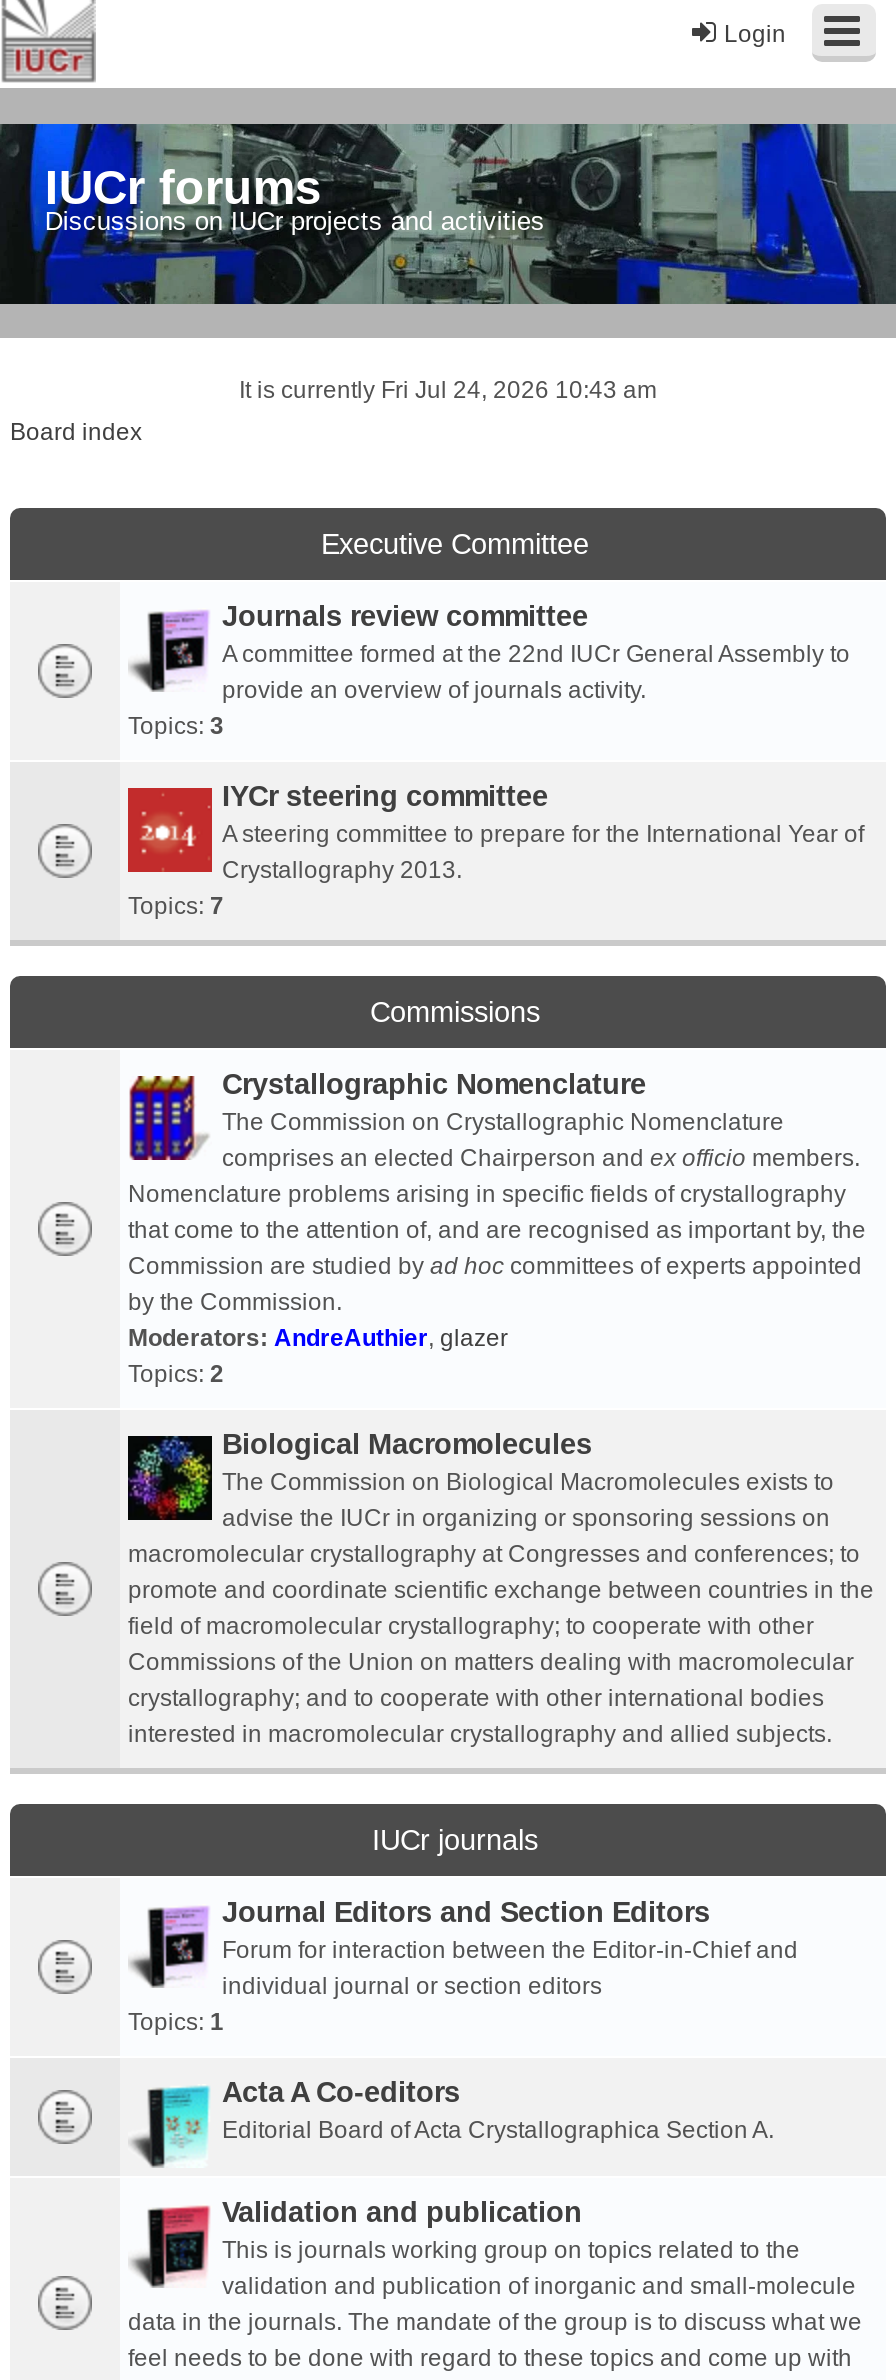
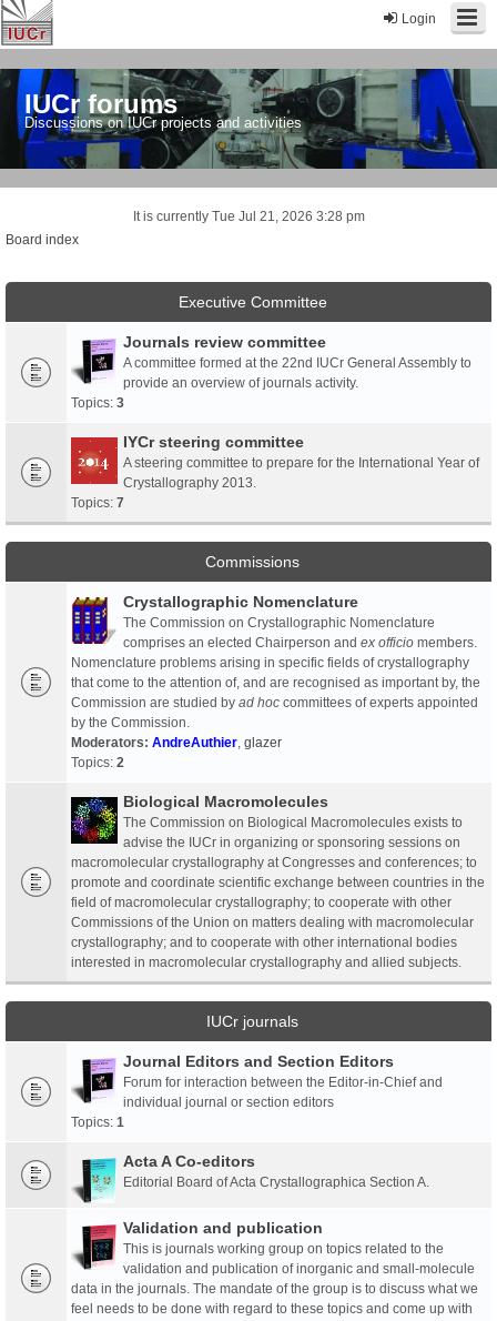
[239,377,657,405] It is currently Fri Jul 24, 2026 10:43 am -> [133,209,364,225] It is currently Tue Jul 21, 2026 3:28 pm

